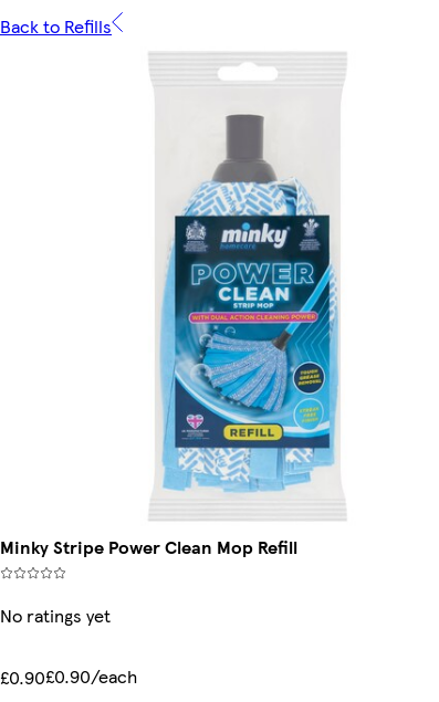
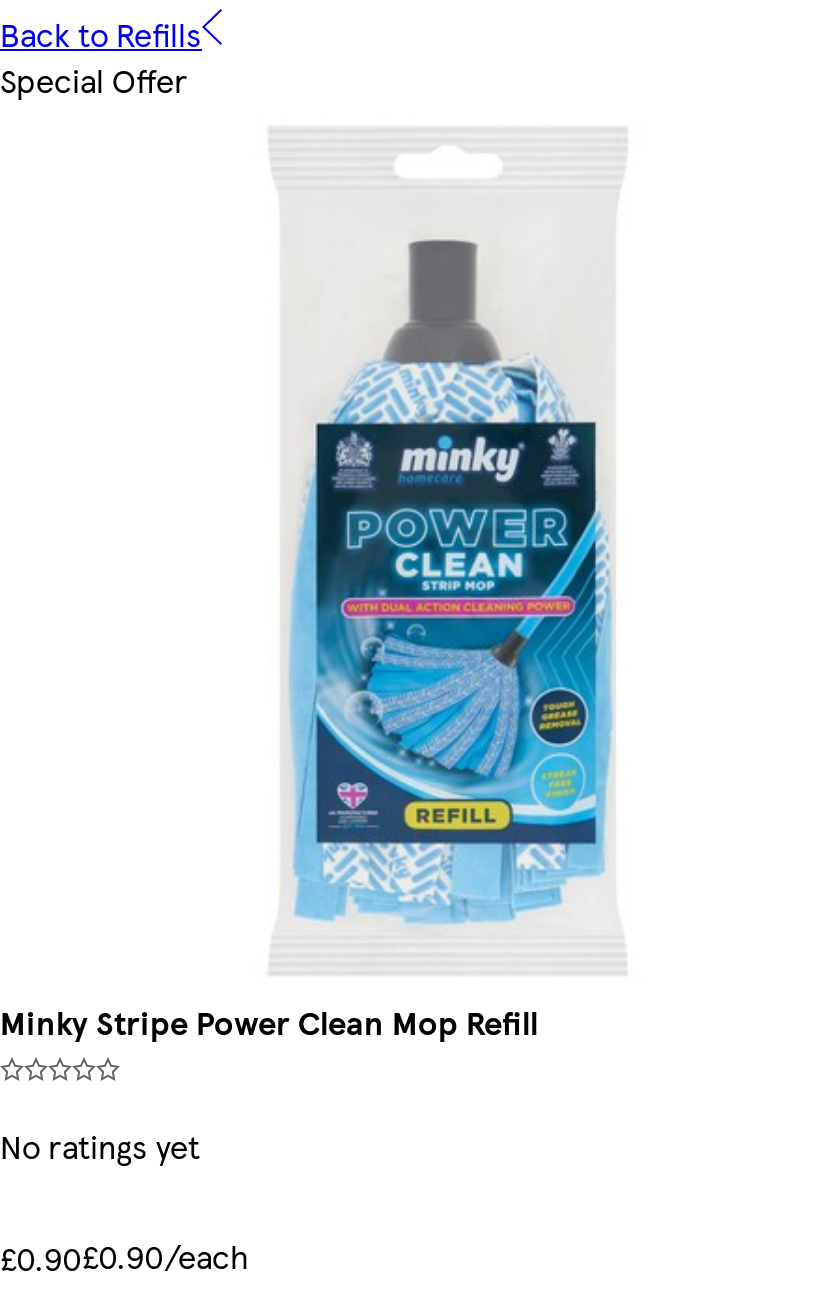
none -> [0,57,188,103] Special Offer

